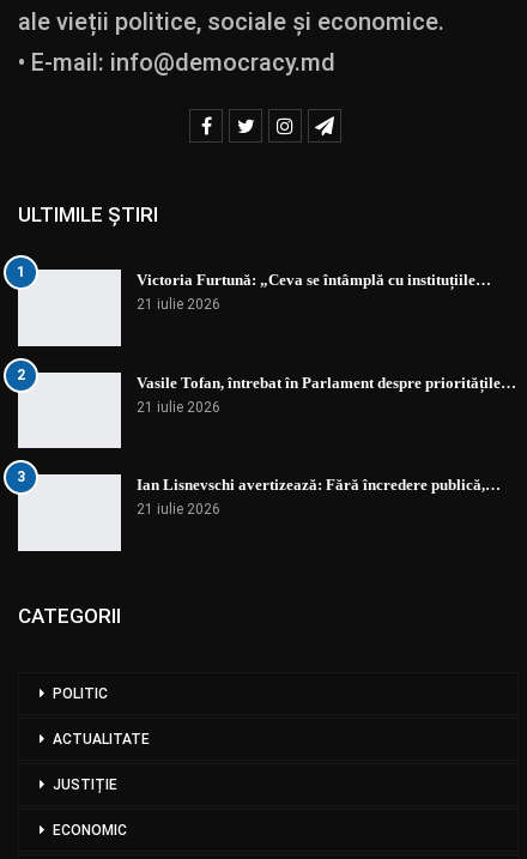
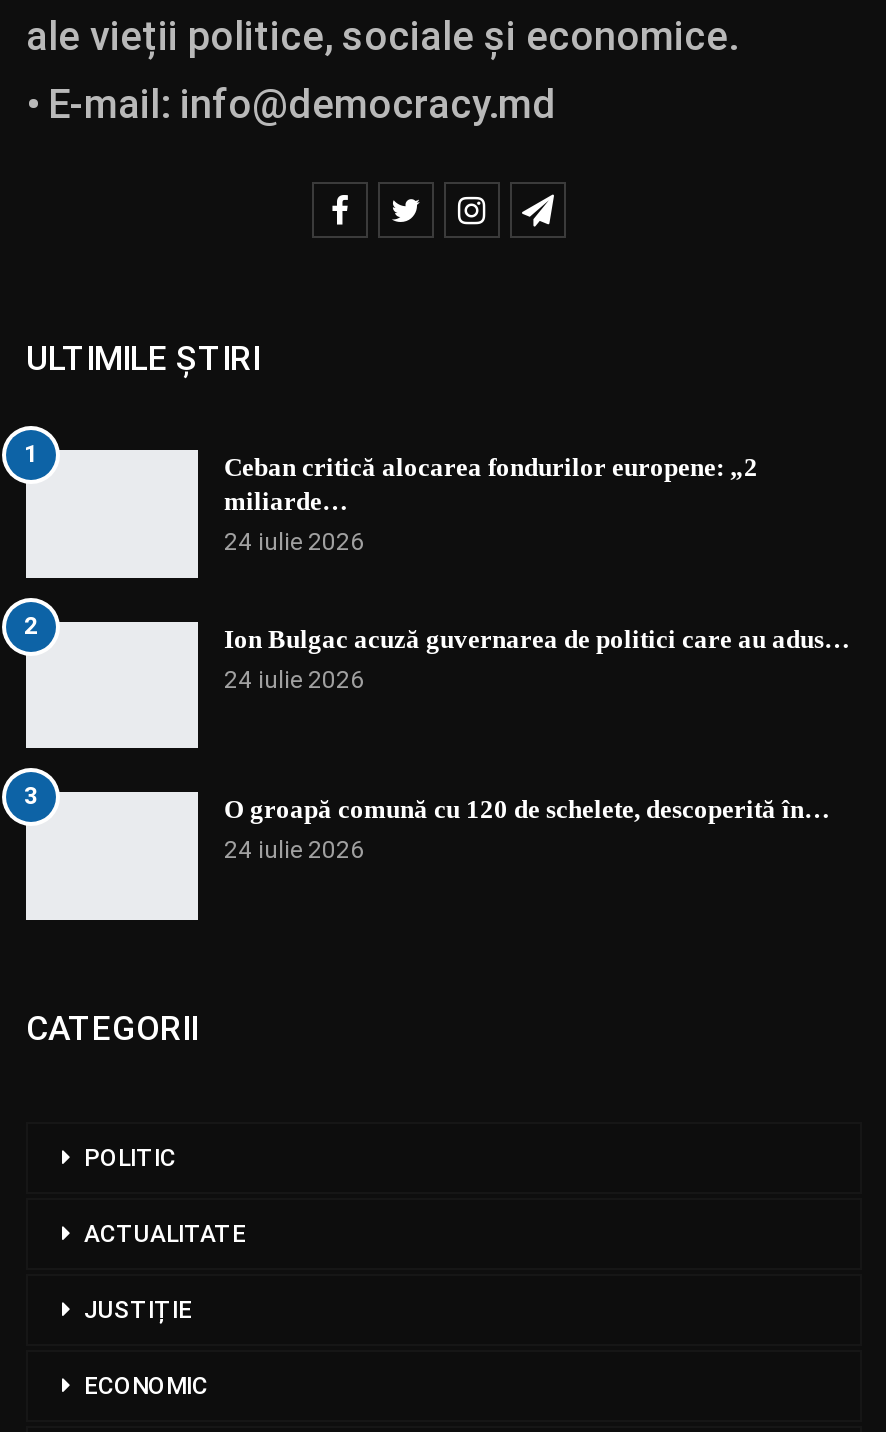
[137,271,491,313] Victoria Furtună: „Ceva se întâmplă cu instituțiile… | 21 iulie 2026 -> [224,452,758,556] Ceban critică alocarea fondurilor europene: „2 | miliarde… | 24 iulie 2026
[137,374,516,415] Vasile Tofan, întrebat în Parlament despre prioritățile… | 21 iulie 2026 -> [224,624,850,694] Ion Bulgac acuză guvernarea de politici care au adus… | 24 iulie 2026
[137,476,501,518] Ian Lisnevschi avertizează: Fără încredere publică,… | 21 iulie 2026 -> [224,795,830,865] O groapă comună cu 120 de schelete, descoperită în… | 24 iulie 2026

